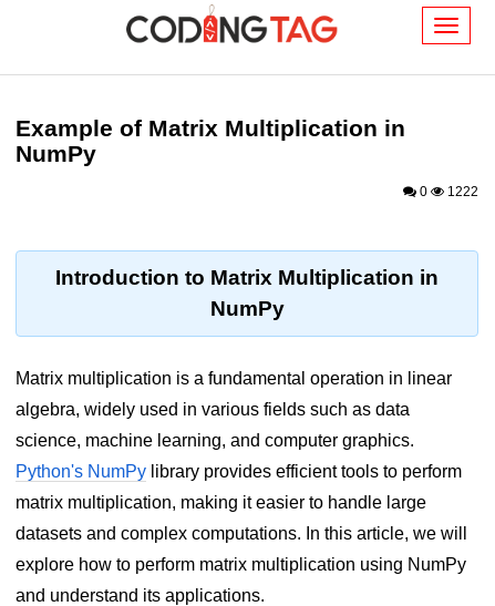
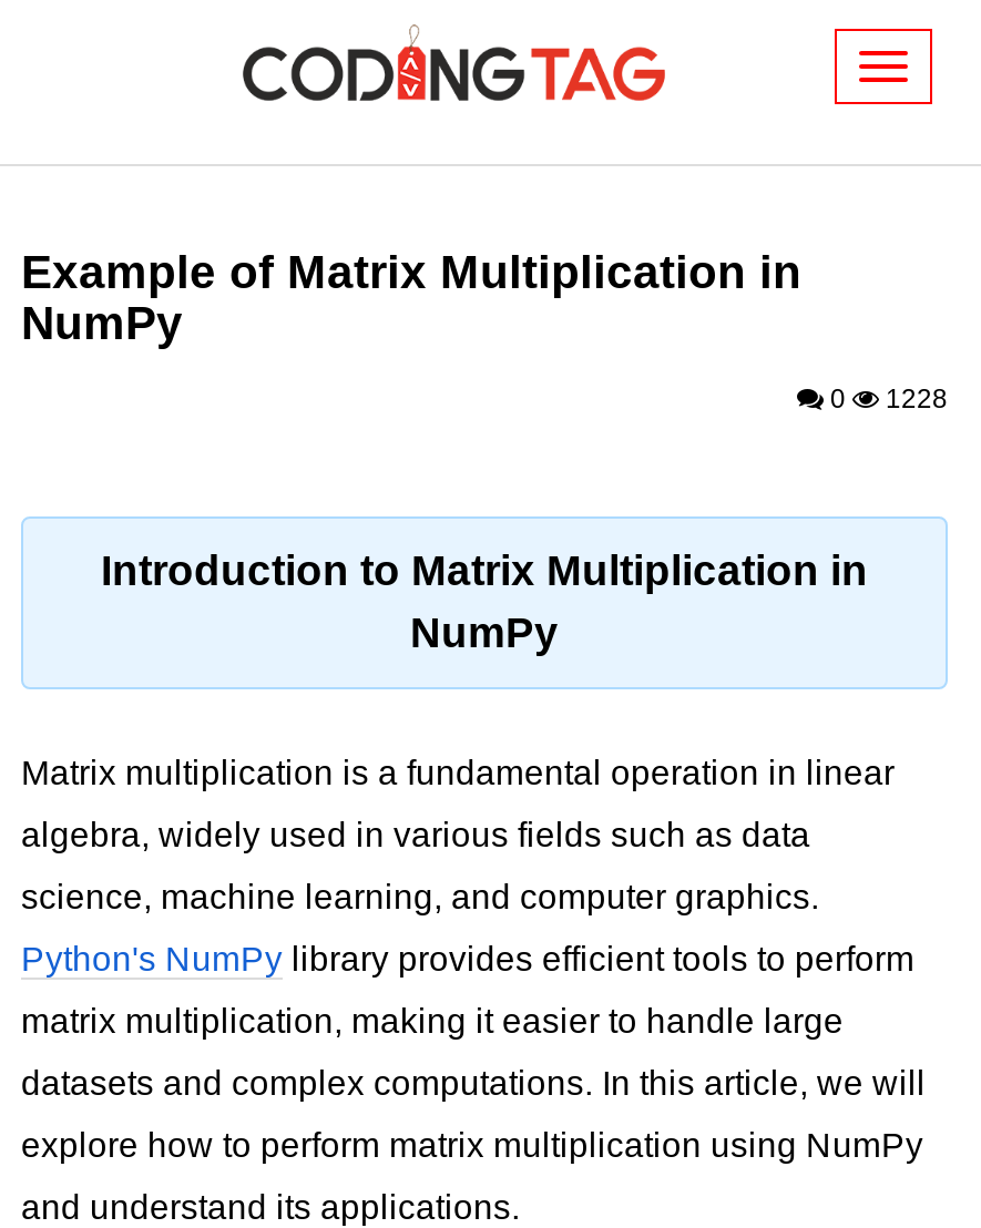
[416,184,478,199] 0 1222 -> [824,383,948,415] 0 1228

